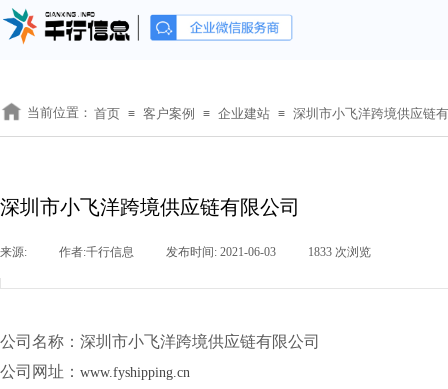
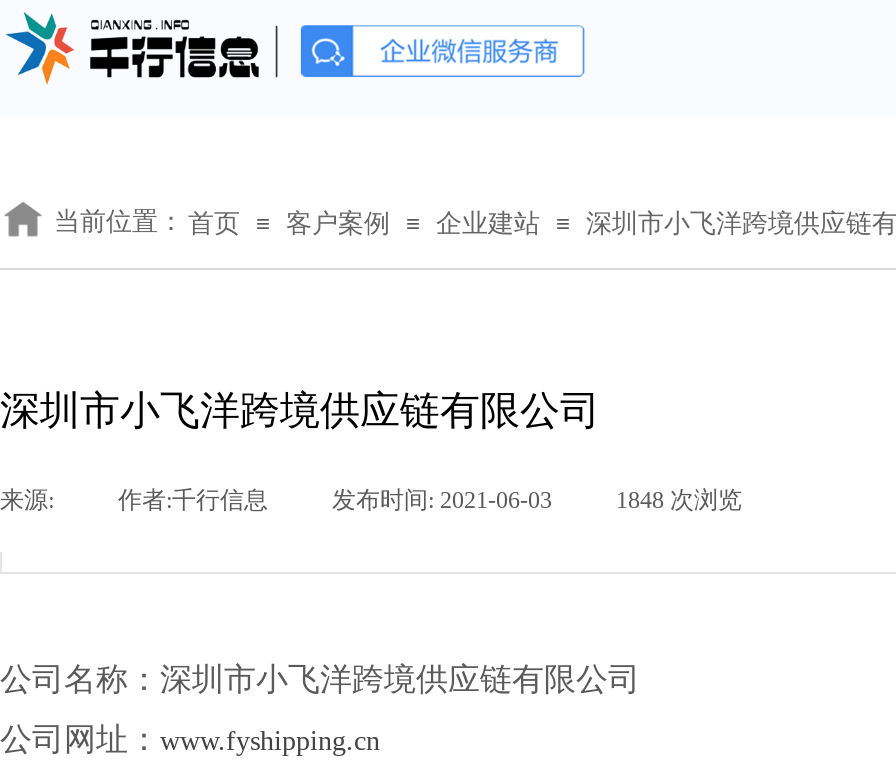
[308,245,371,259] 1833次浏览 -> [616,486,742,514] 1848次浏览

